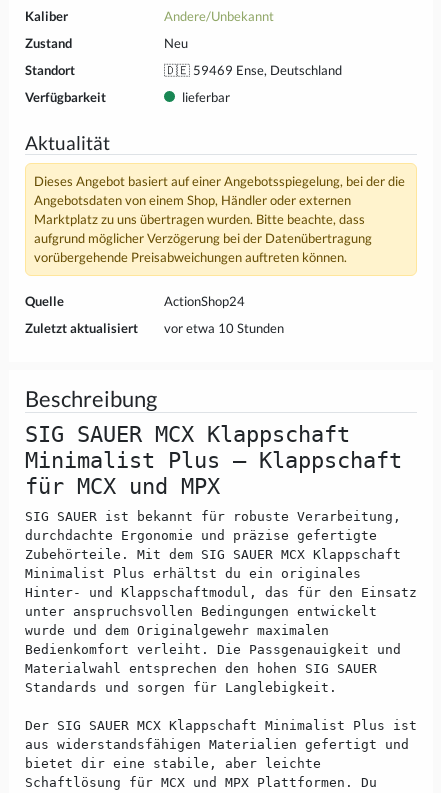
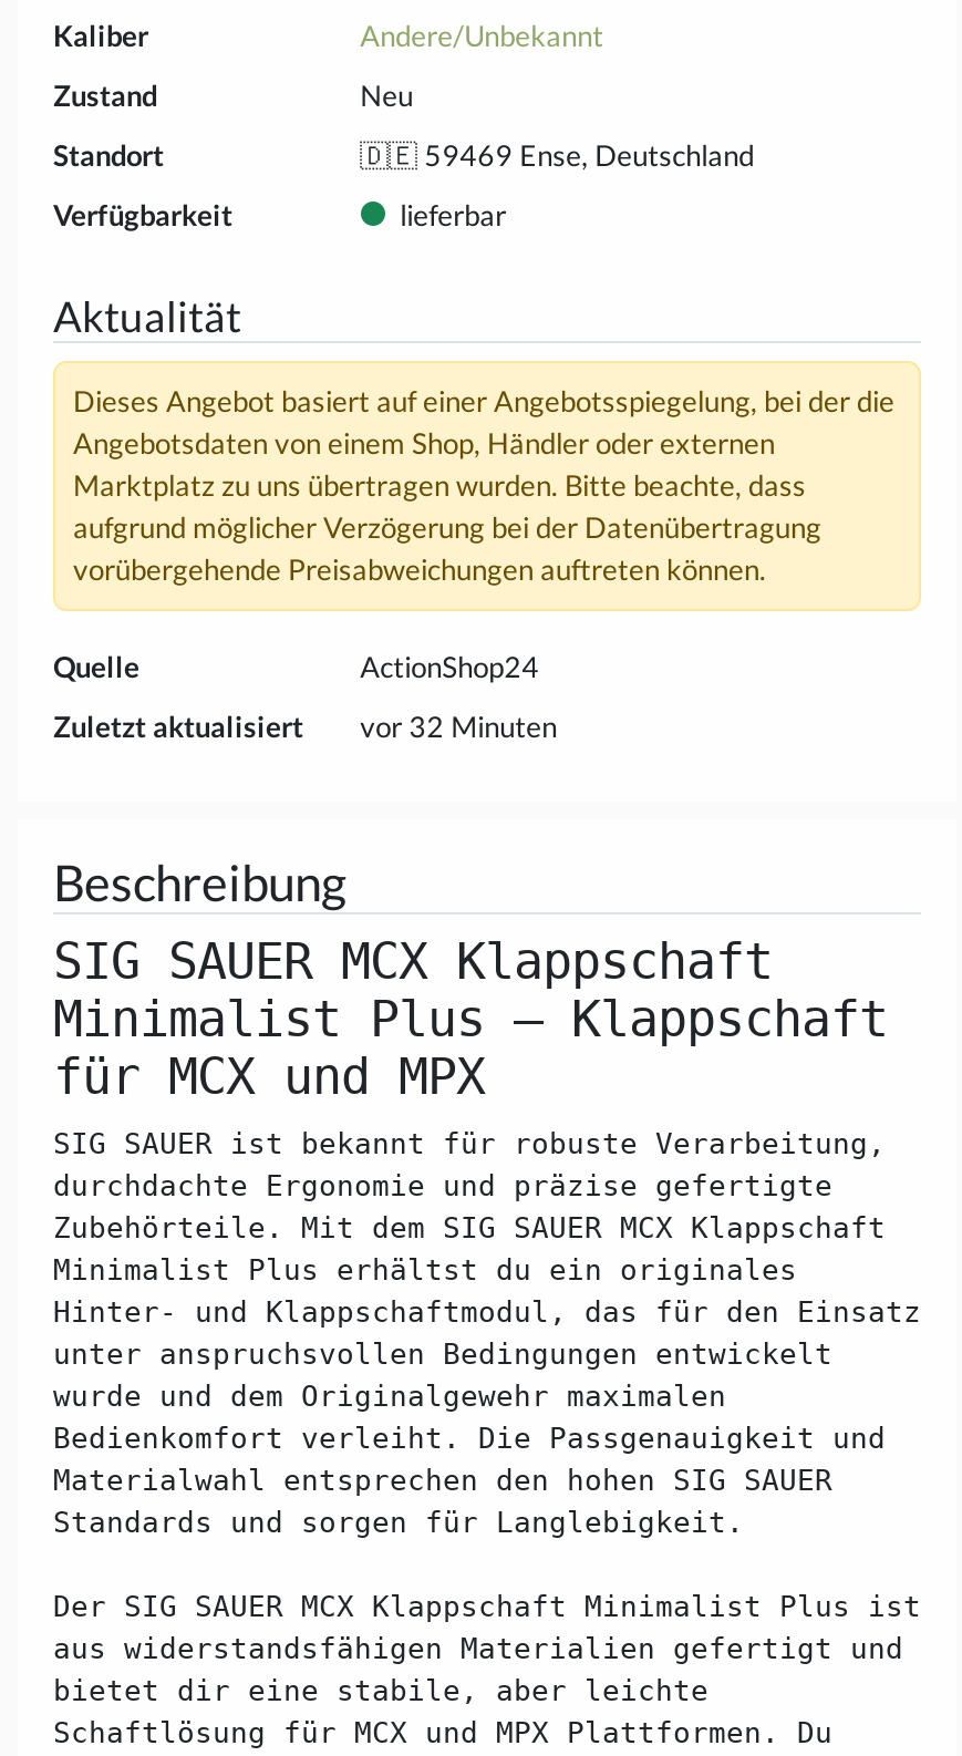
[164,320,284,336] vor etwa 10 Stunden -> [360,709,557,744] vor 32 Minuten

